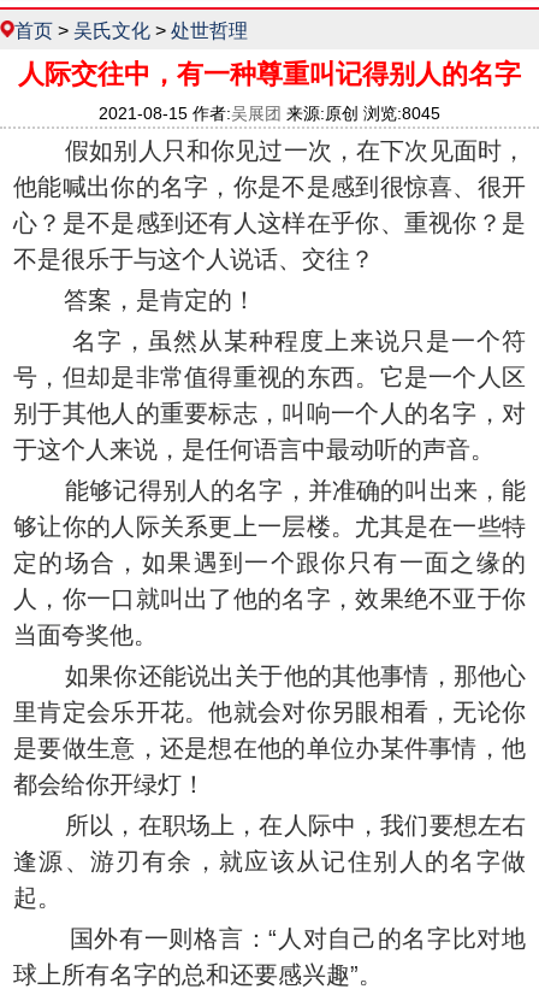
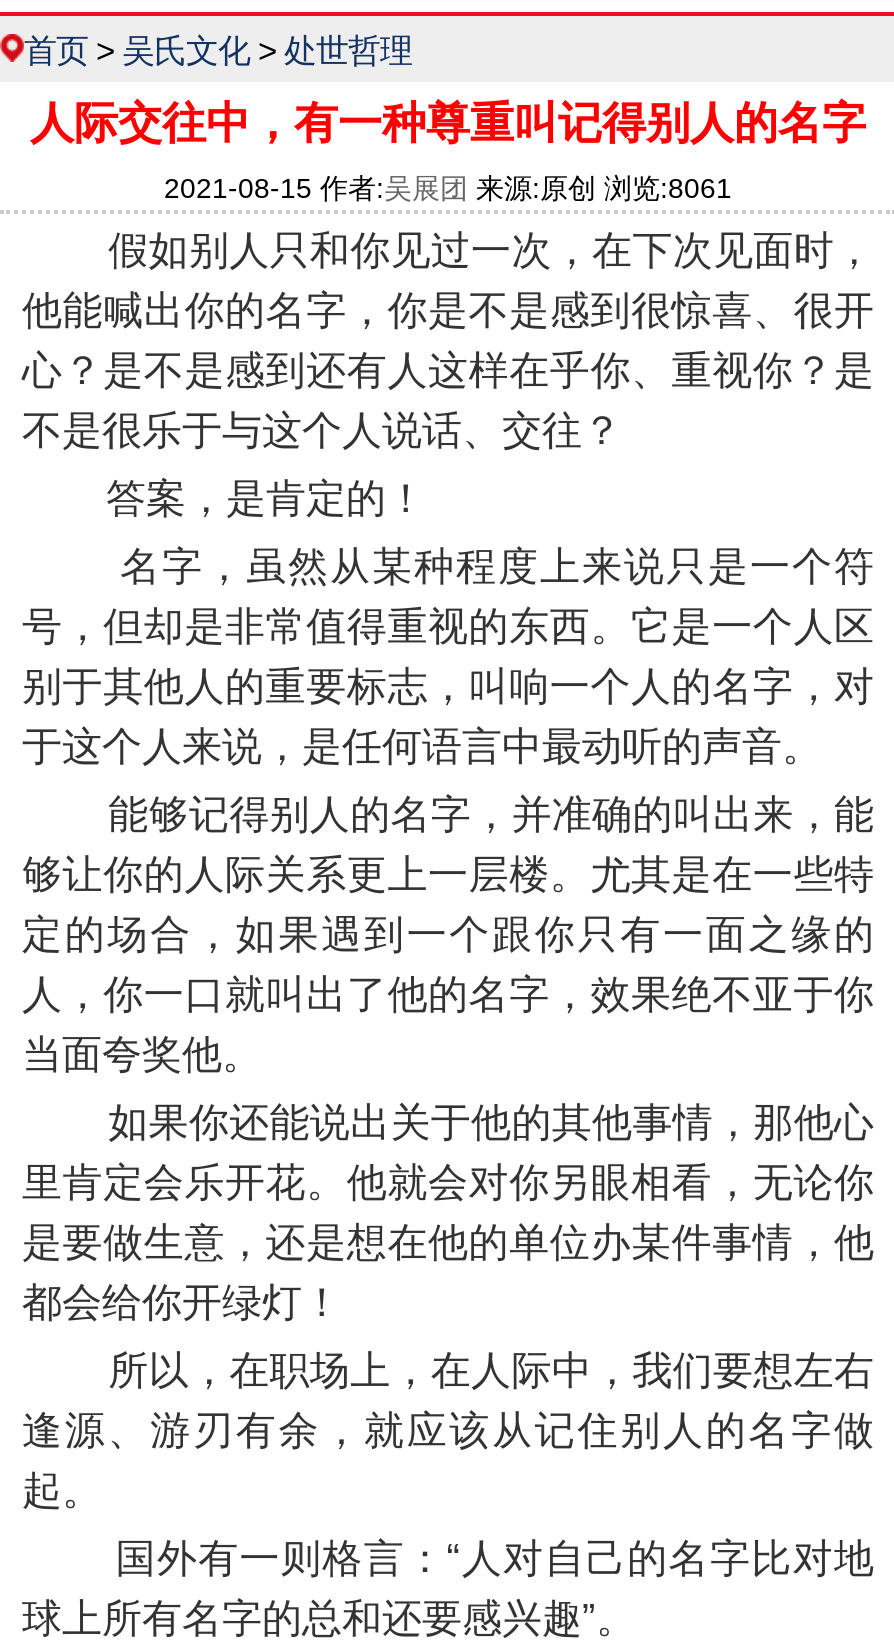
[99,104,440,123] 2021-08-15 作者:吴展团来源:原创 浏览:8045 -> [164,172,732,204] 2021-08-15 作者:吴展团来源:原创 浏览:8061

